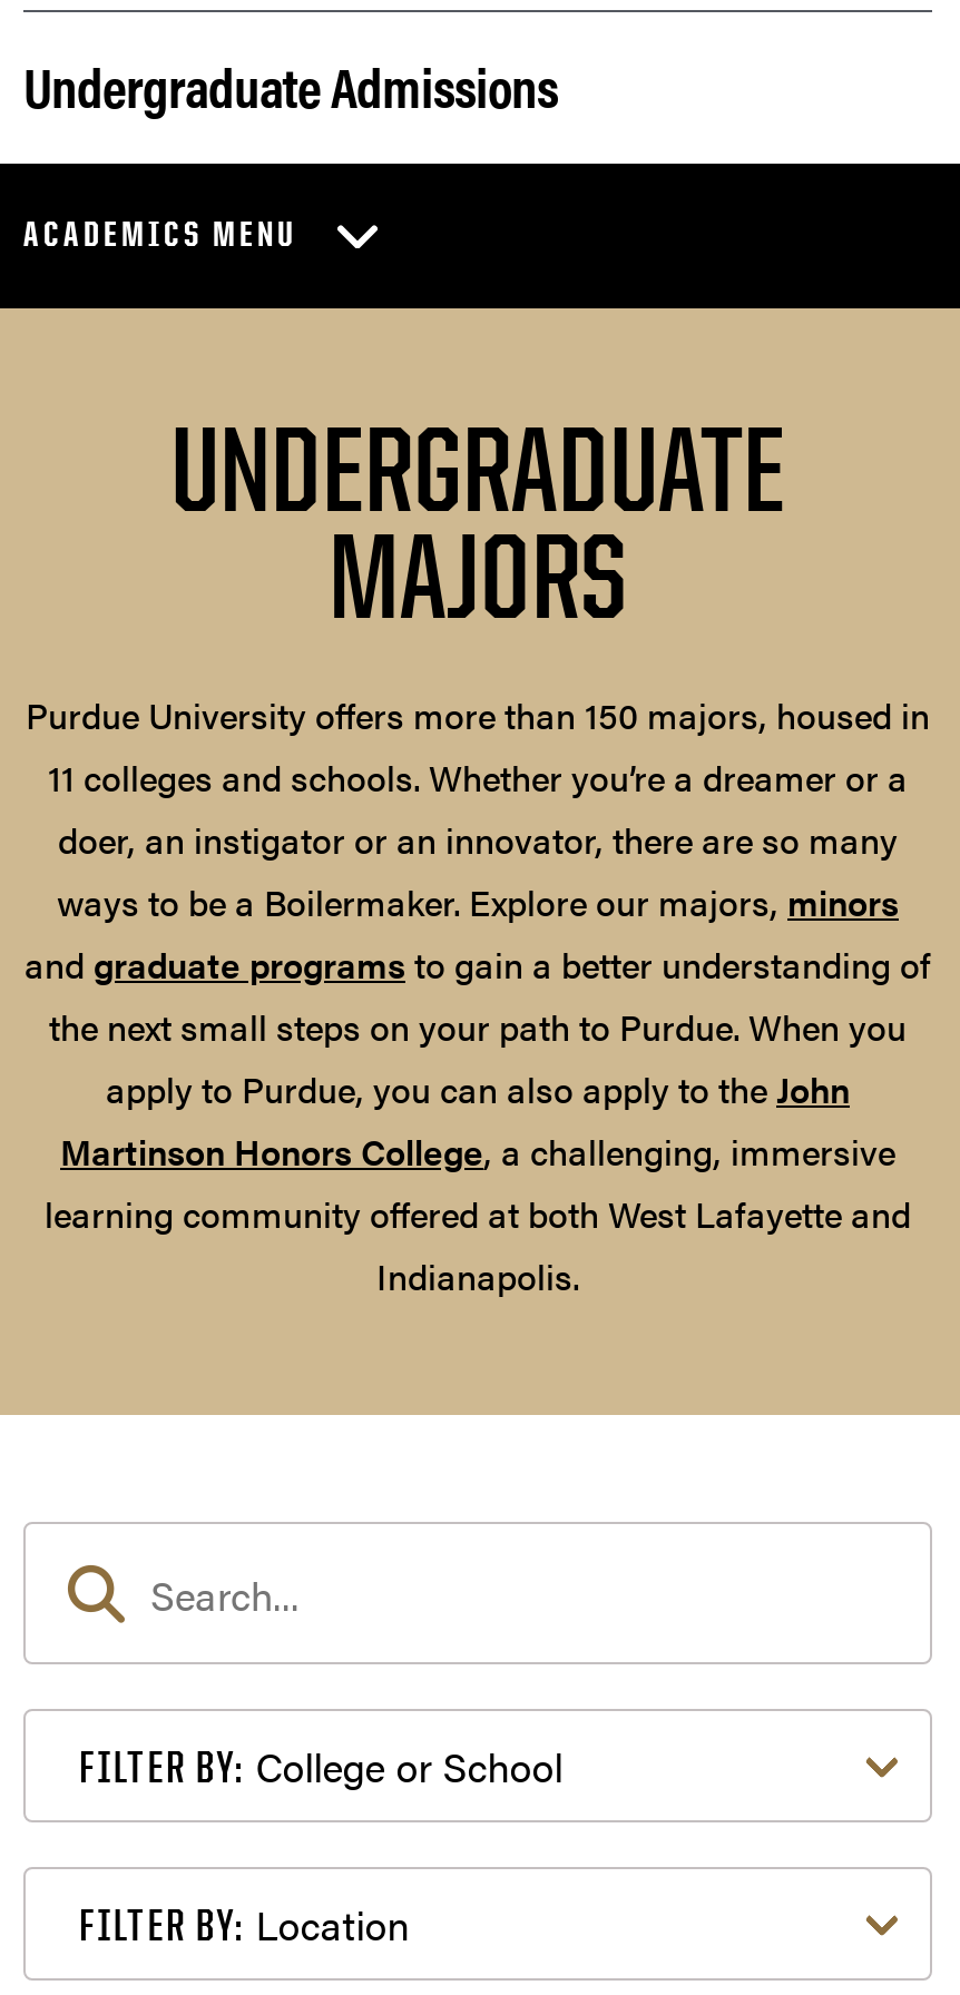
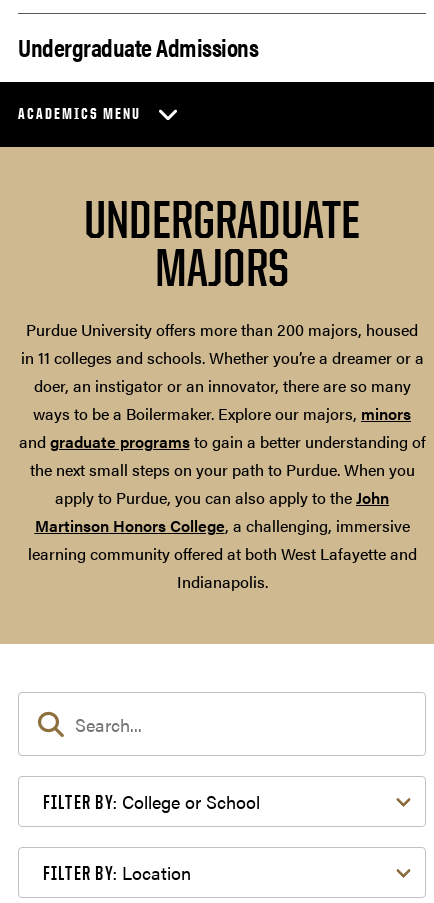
[26,690,930,803] Purdue University offers more than 150 majors, housed in | 11 colleges and schools. Whether you’re a dreamer or a -> [20,318,423,369] Purdue University offers more than 200 majors, housed | in 11 colleges and schools. Whether you’re a dreamer or a

